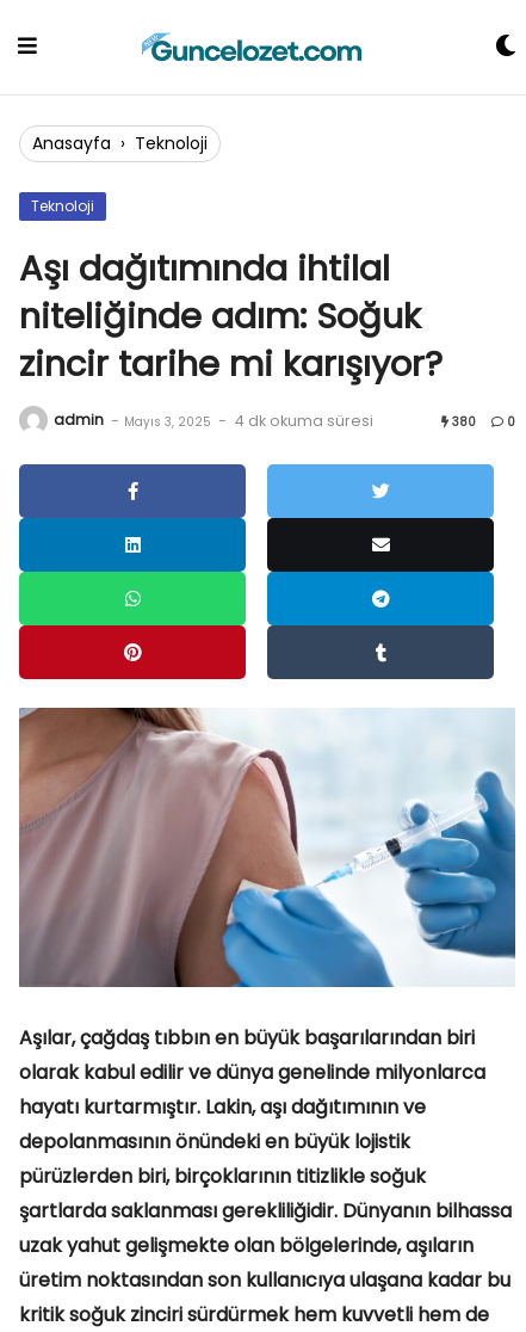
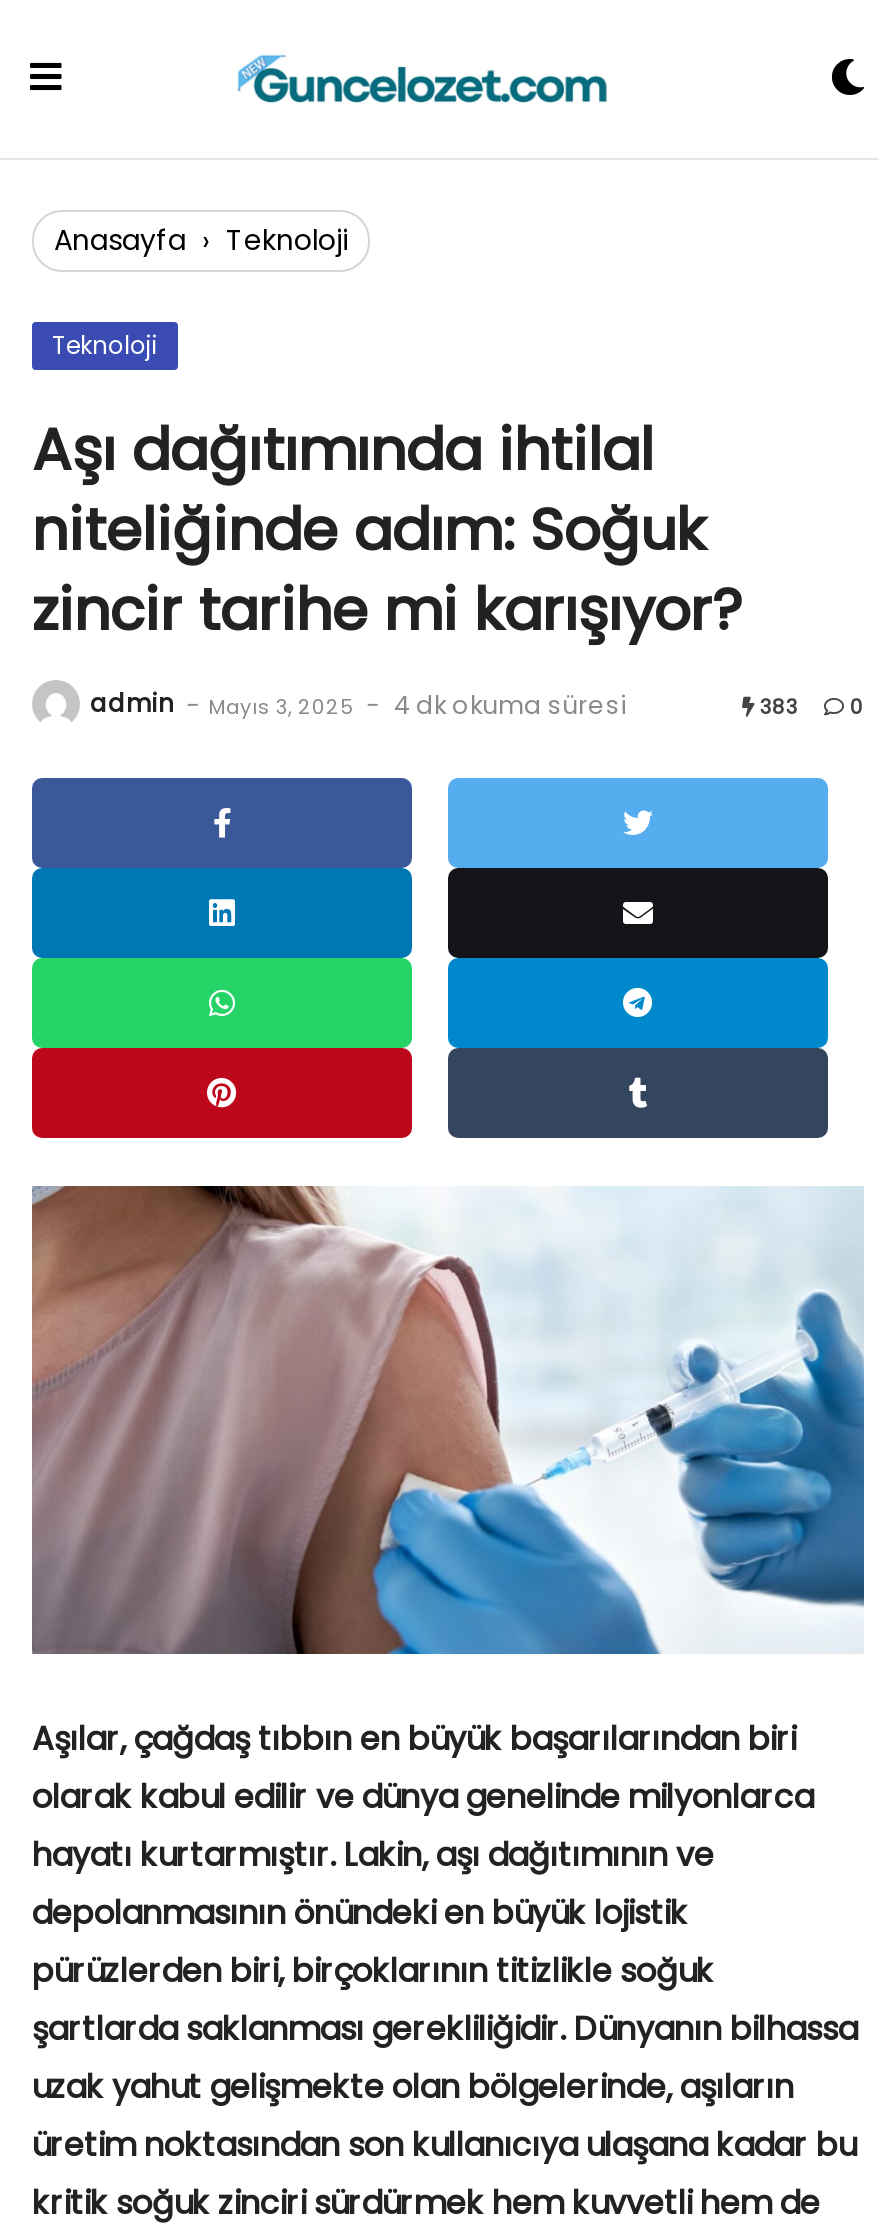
[448,412,515,430] 380 0 -> [754,691,864,721] 383 0

